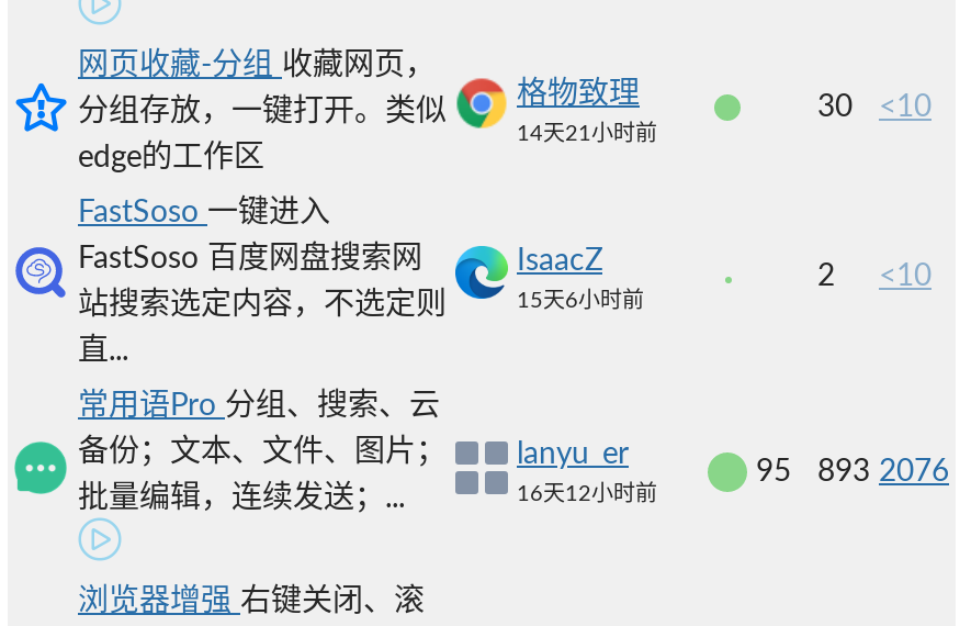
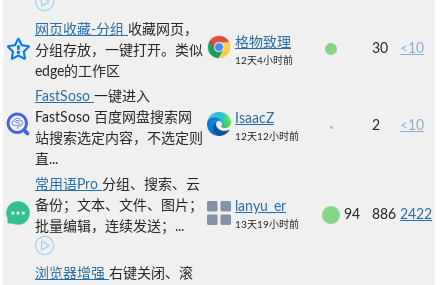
[517,123,657,145] 14天21小时前 -> [235,56,293,66] 12天4小时前
[517,290,644,312] 15天6小时前 -> [235,132,299,142] 12天12小时前
[756,457,791,488] 95 -> [344,208,360,222] 94
[817,457,949,488] 893 2076 -> [372,208,432,222] 886 2422
[517,483,657,505] 16天12小时前 -> [235,220,299,230] 13天19小时前

